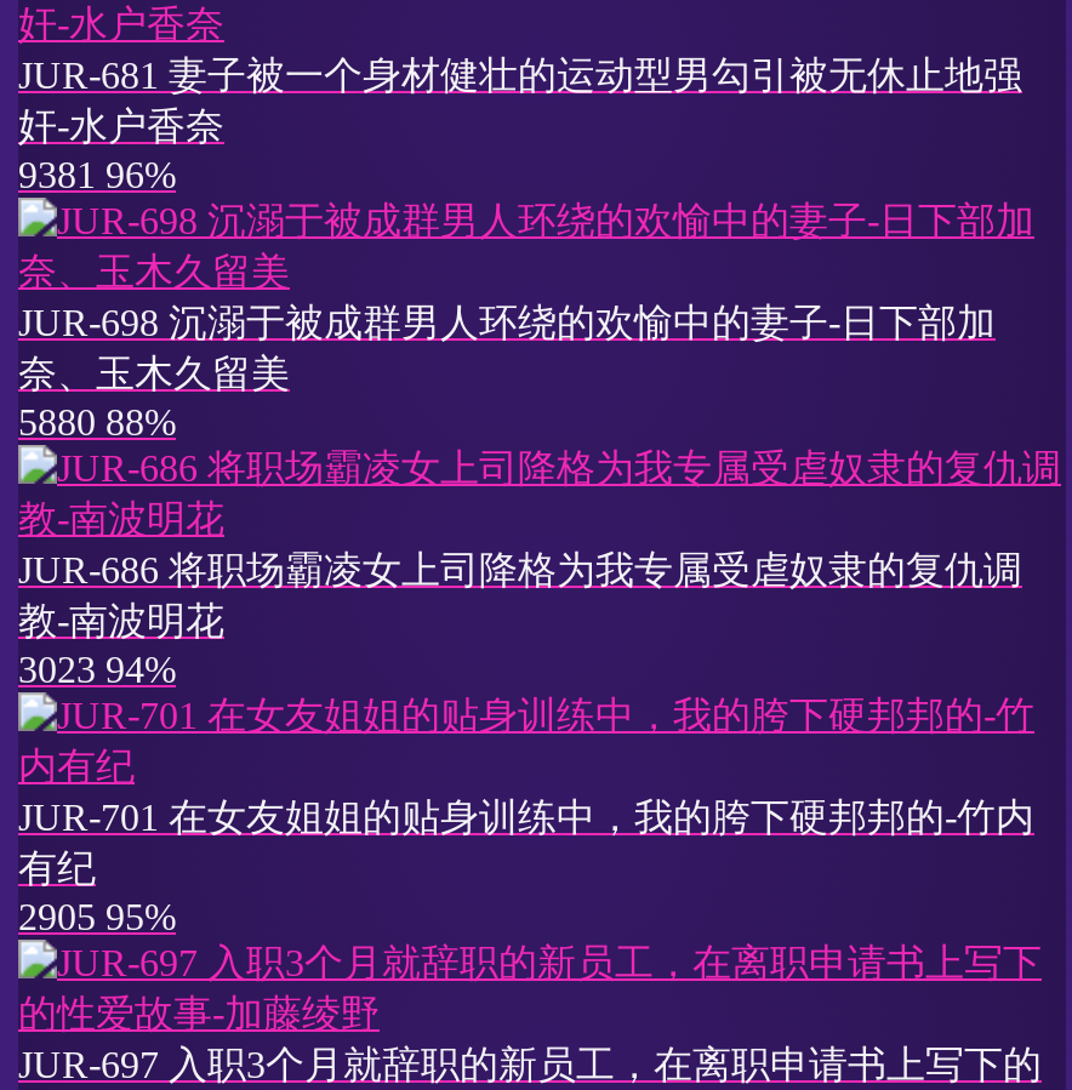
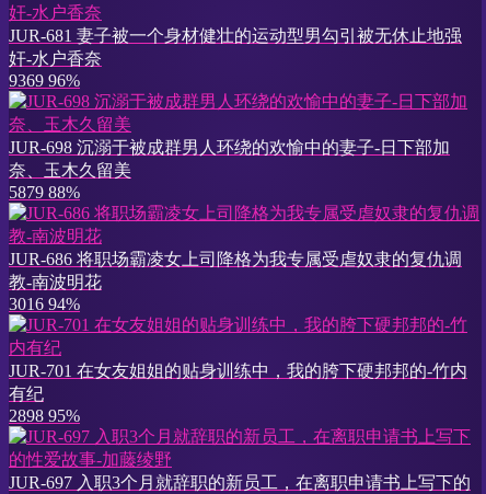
[18,153,176,194] 9381 96% -> [9,71,80,89] 9369 96%
[18,401,176,442] 5880 88% -> [9,183,80,201] 5879 88%
[18,648,176,689] 3023 94% -> [9,294,80,313] 3016 94%
[18,895,176,937] 2905 95% -> [9,406,80,425] 2898 95%

